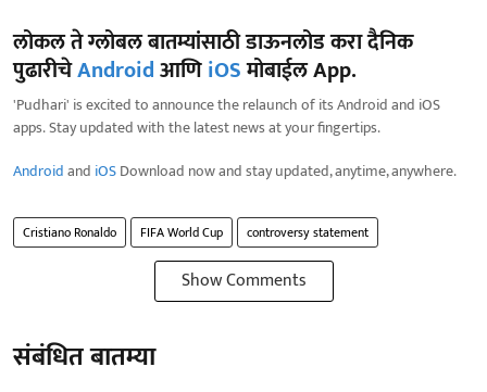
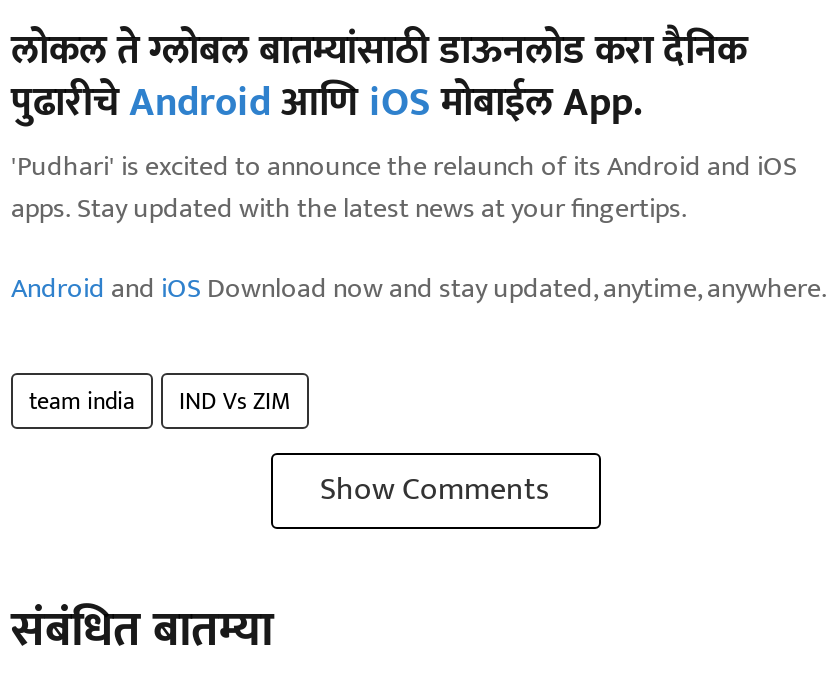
[23,222,369,244] Cristiano Ronaldo | FIFA World Cup | controversy statement -> [29,382,291,422] team india | IND Vs ZIM

